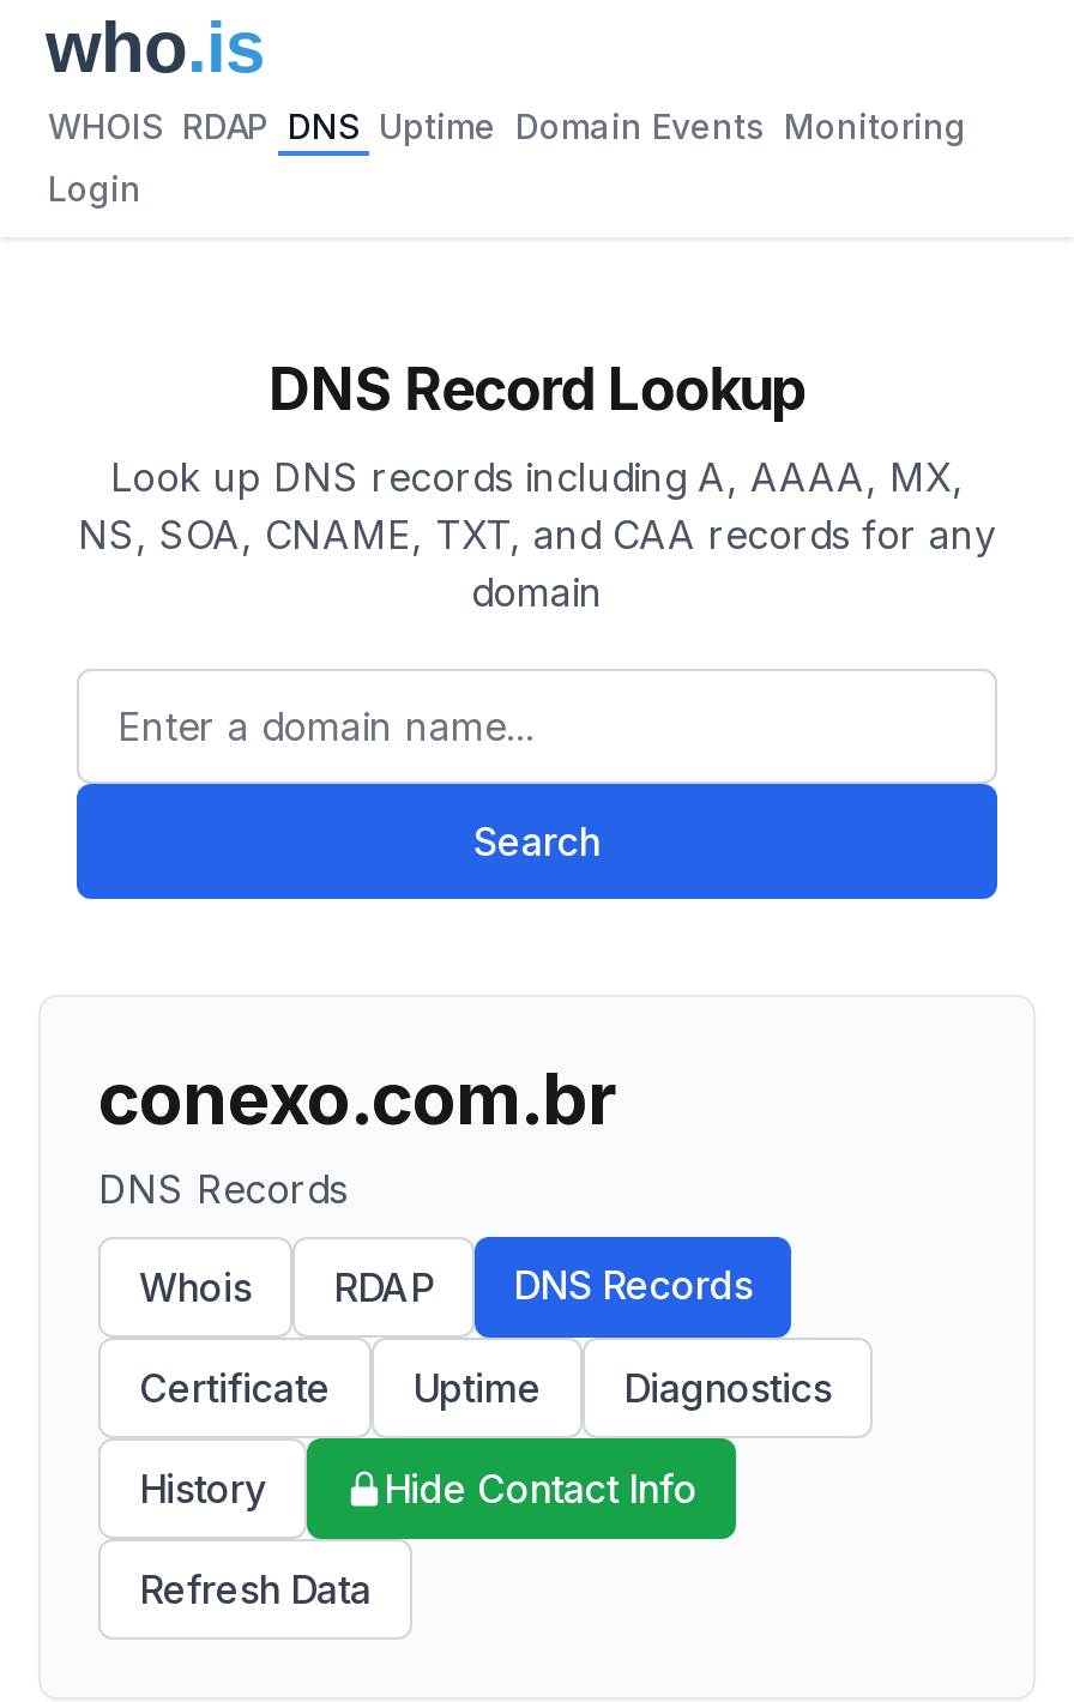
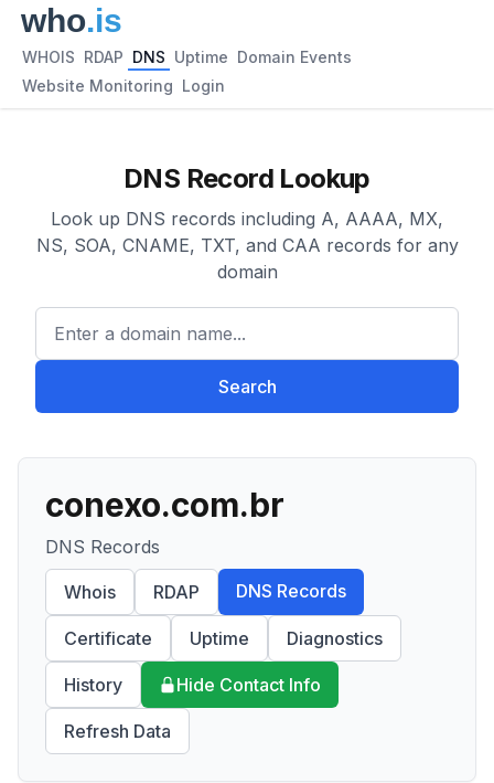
[48,105,966,146] WHOIS RDAP DNS Uptime Domain Events Monitoring -> [22,47,352,66] WHOIS RDAP DNS Uptime Domain Events
[48,168,141,209] Login -> [22,76,225,95] Website Monitoring Login

